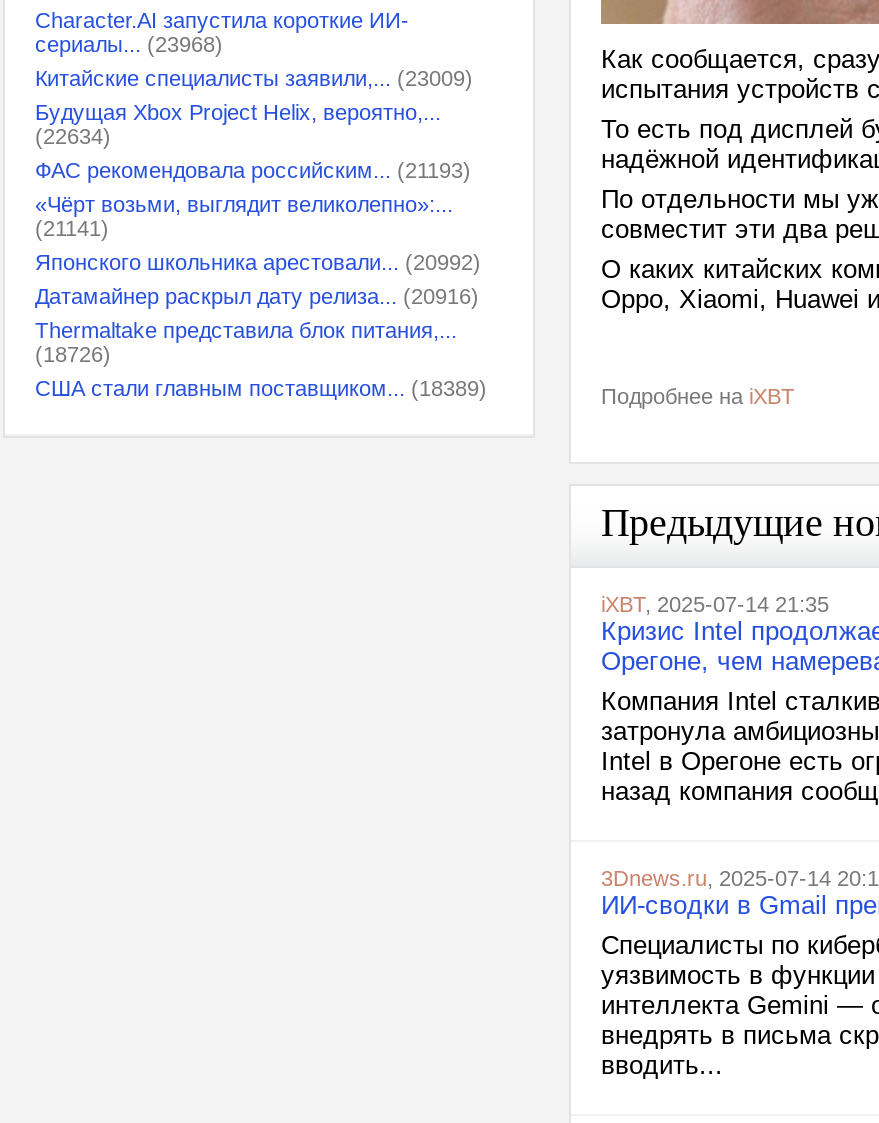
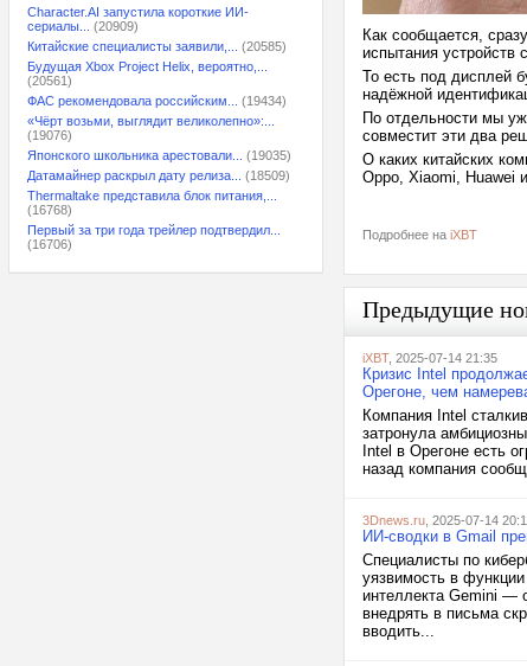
[35,32,223,56] сериалы... (23968) -> [27,19,139,33] сериалы... (20909)
[35,66,473,90] Китайские специалисты заявили,... (23009) -> [27,39,287,53] Китайские специалисты заявили,... (20585)
[35,124,111,148] (22634) -> [27,73,72,88] (20561)
[35,158,471,182] ФАС рекомендовала российским... (21193) -> [27,94,287,108] ФАС рекомендовала российским... (19434)
[35,216,109,240] (21141) -> [27,128,72,142] (19076)
[35,250,481,274] Японского школьника арестовали... (20992) -> [27,148,291,162] Японского школьника арестовали... (19035)
[35,284,479,308] Датамайнер раскрыл дату релиза... (20916) -> [27,168,290,182] Датамайнер раскрыл дату релиза... (18509)
[35,342,487,400] (18726) | США стали главным поставщиком... (18389) -> [27,203,281,251] (16768) | Первый за три года трейлер подтвердил... | (16706)

